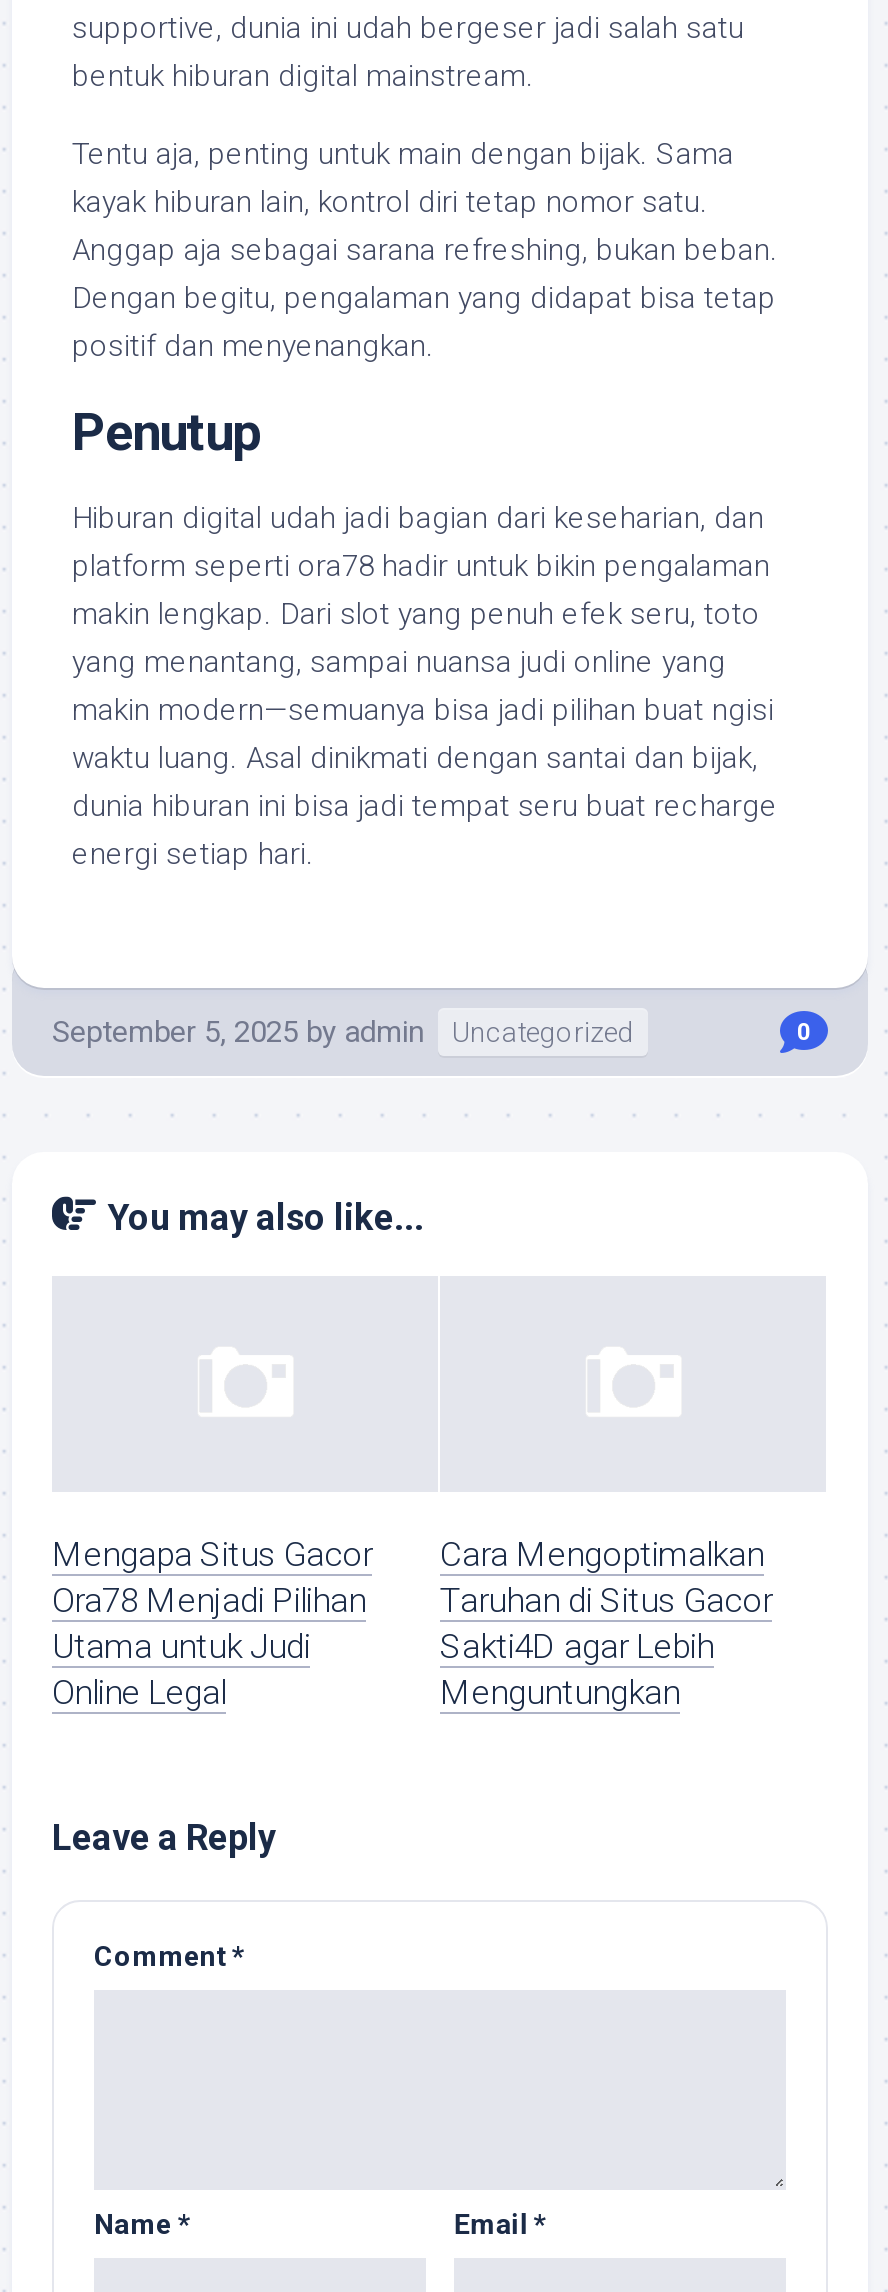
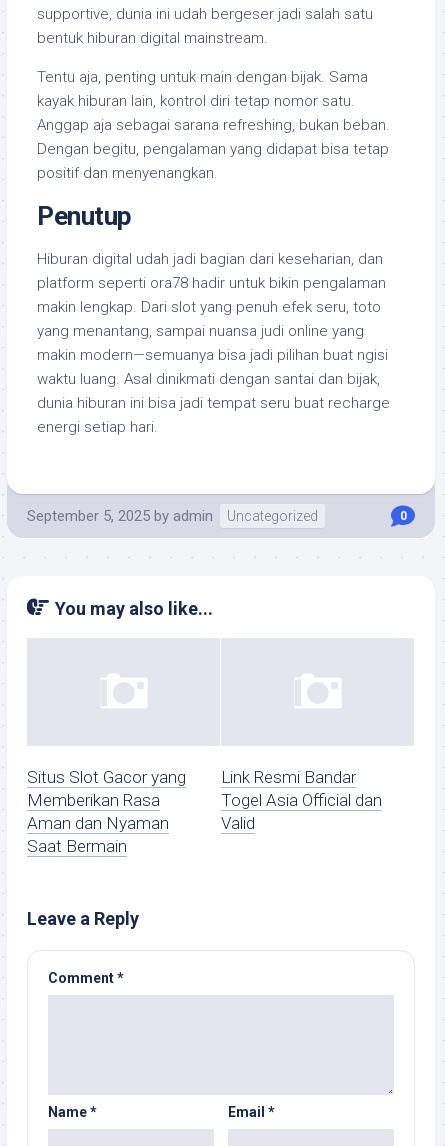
[52,1535,372,1713] Mengapa Situs Gacor | Ora78 Menjadi Pilihan | Utama untuk Judi | Online Legal -> [27,767,186,856] Situs Slot Gacor yang | Memberikan Rasa | Aman dan Nyaman | Saat Bermain
[440,1535,772,1713] Cara Mengoptimalkan | Taruhan di Situs Gacor | Sakti4D agar Lebih | Menguntungkan -> [221,767,382,833] Link Resmi Bandar | Togel Asia Official dan | Valid

